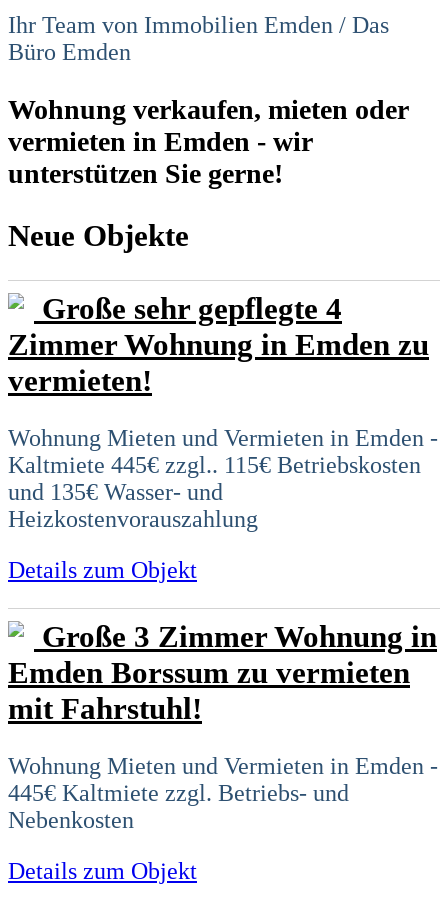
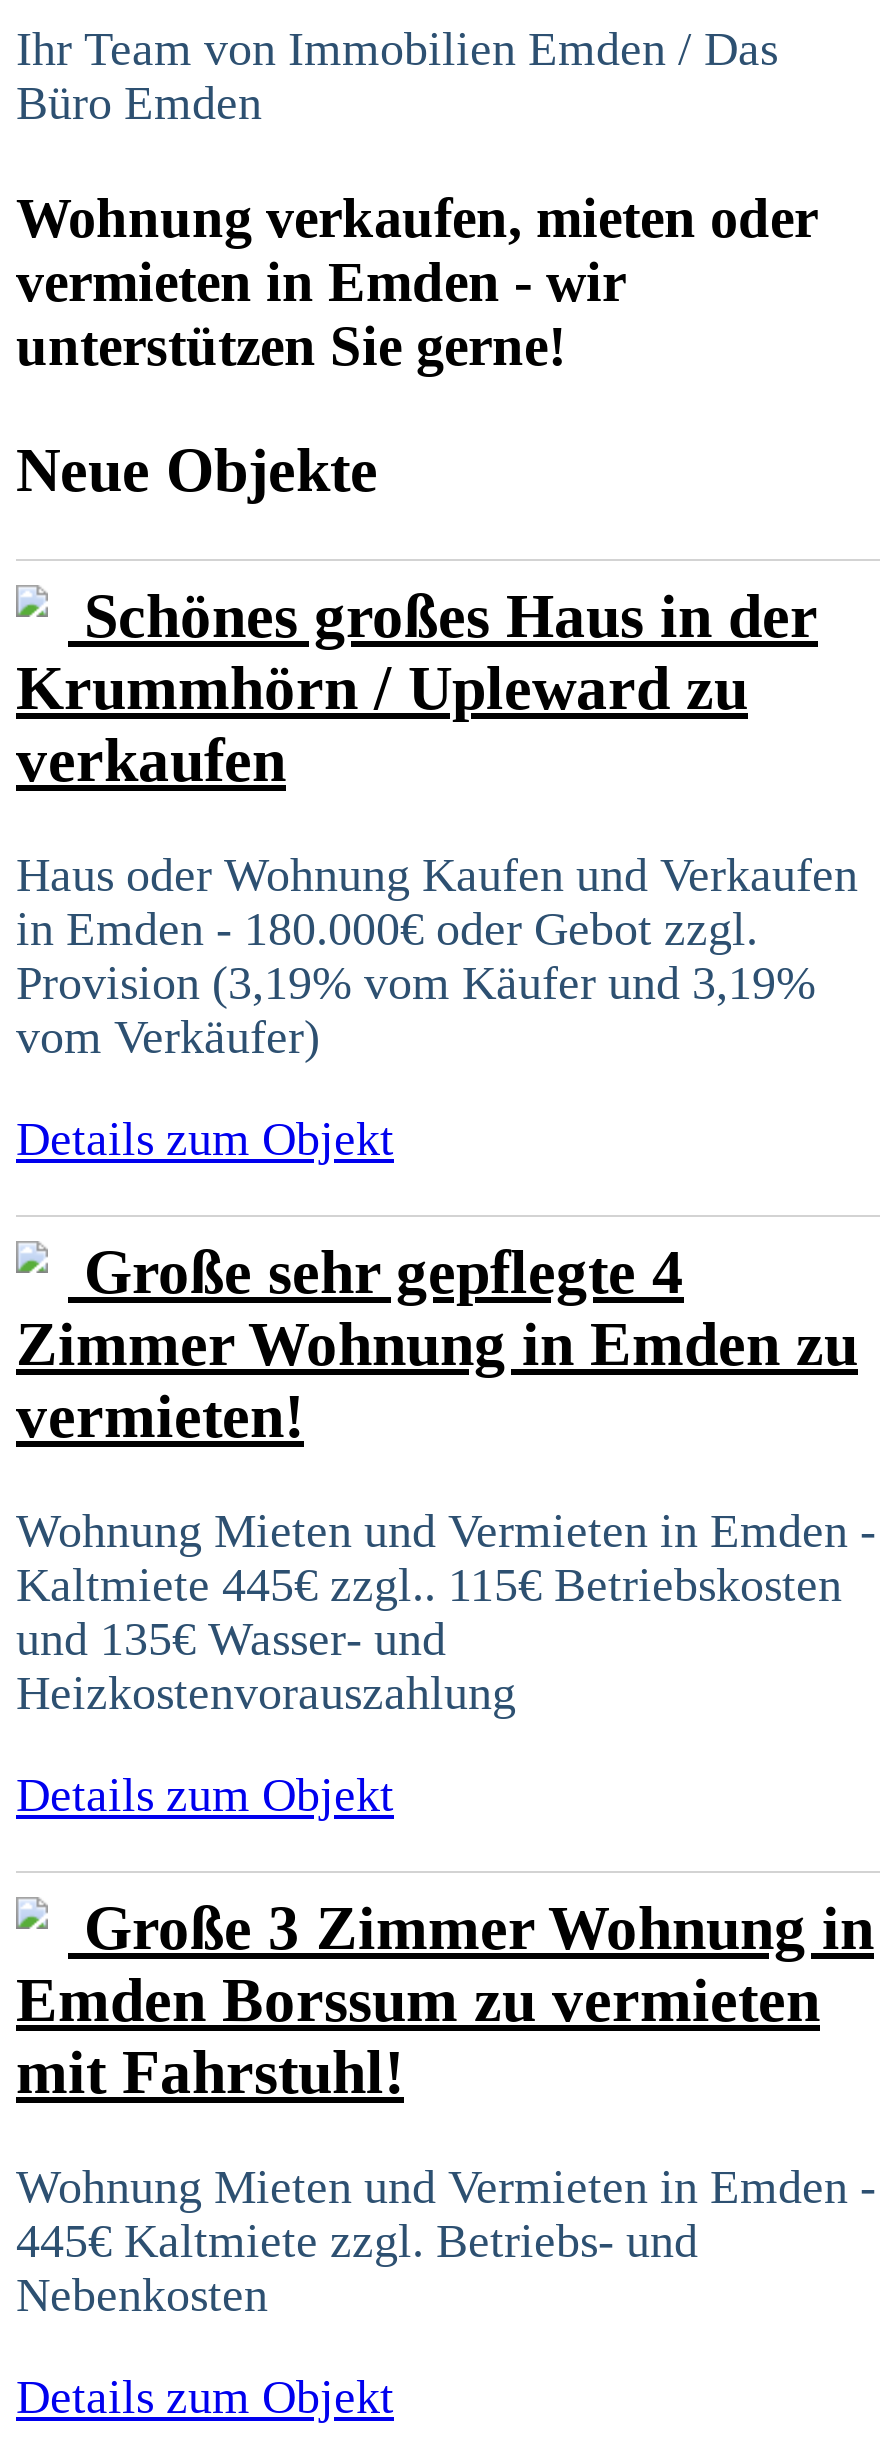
none -> [16,581,858,1165] Schönes großes Haus in der | Krummhörn / Upleward zu | verkaufen | Haus oder Wohnung Kaufen und Verkaufen | in Emden - 180.000€ oder Gebot zzgl. | Provision (3,19% vom Käufer und 3,19% | vom Verkäufer) | Details zum Objekt

